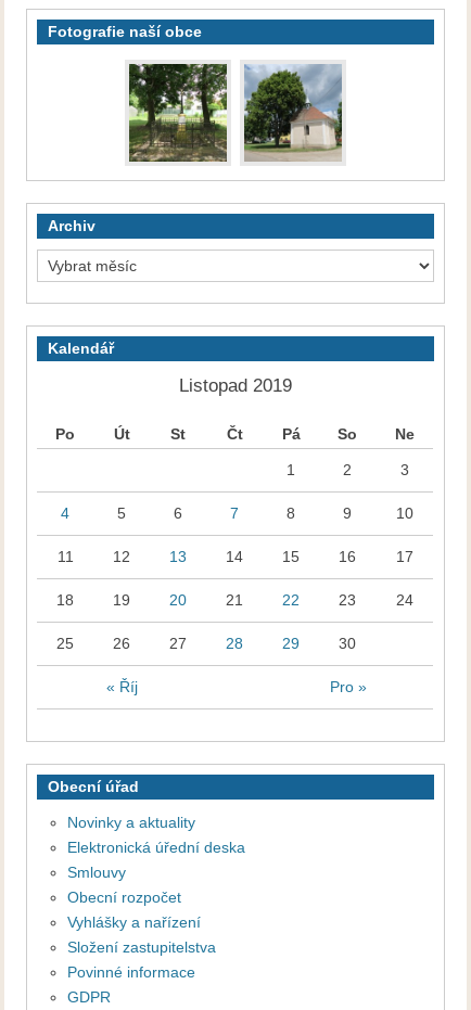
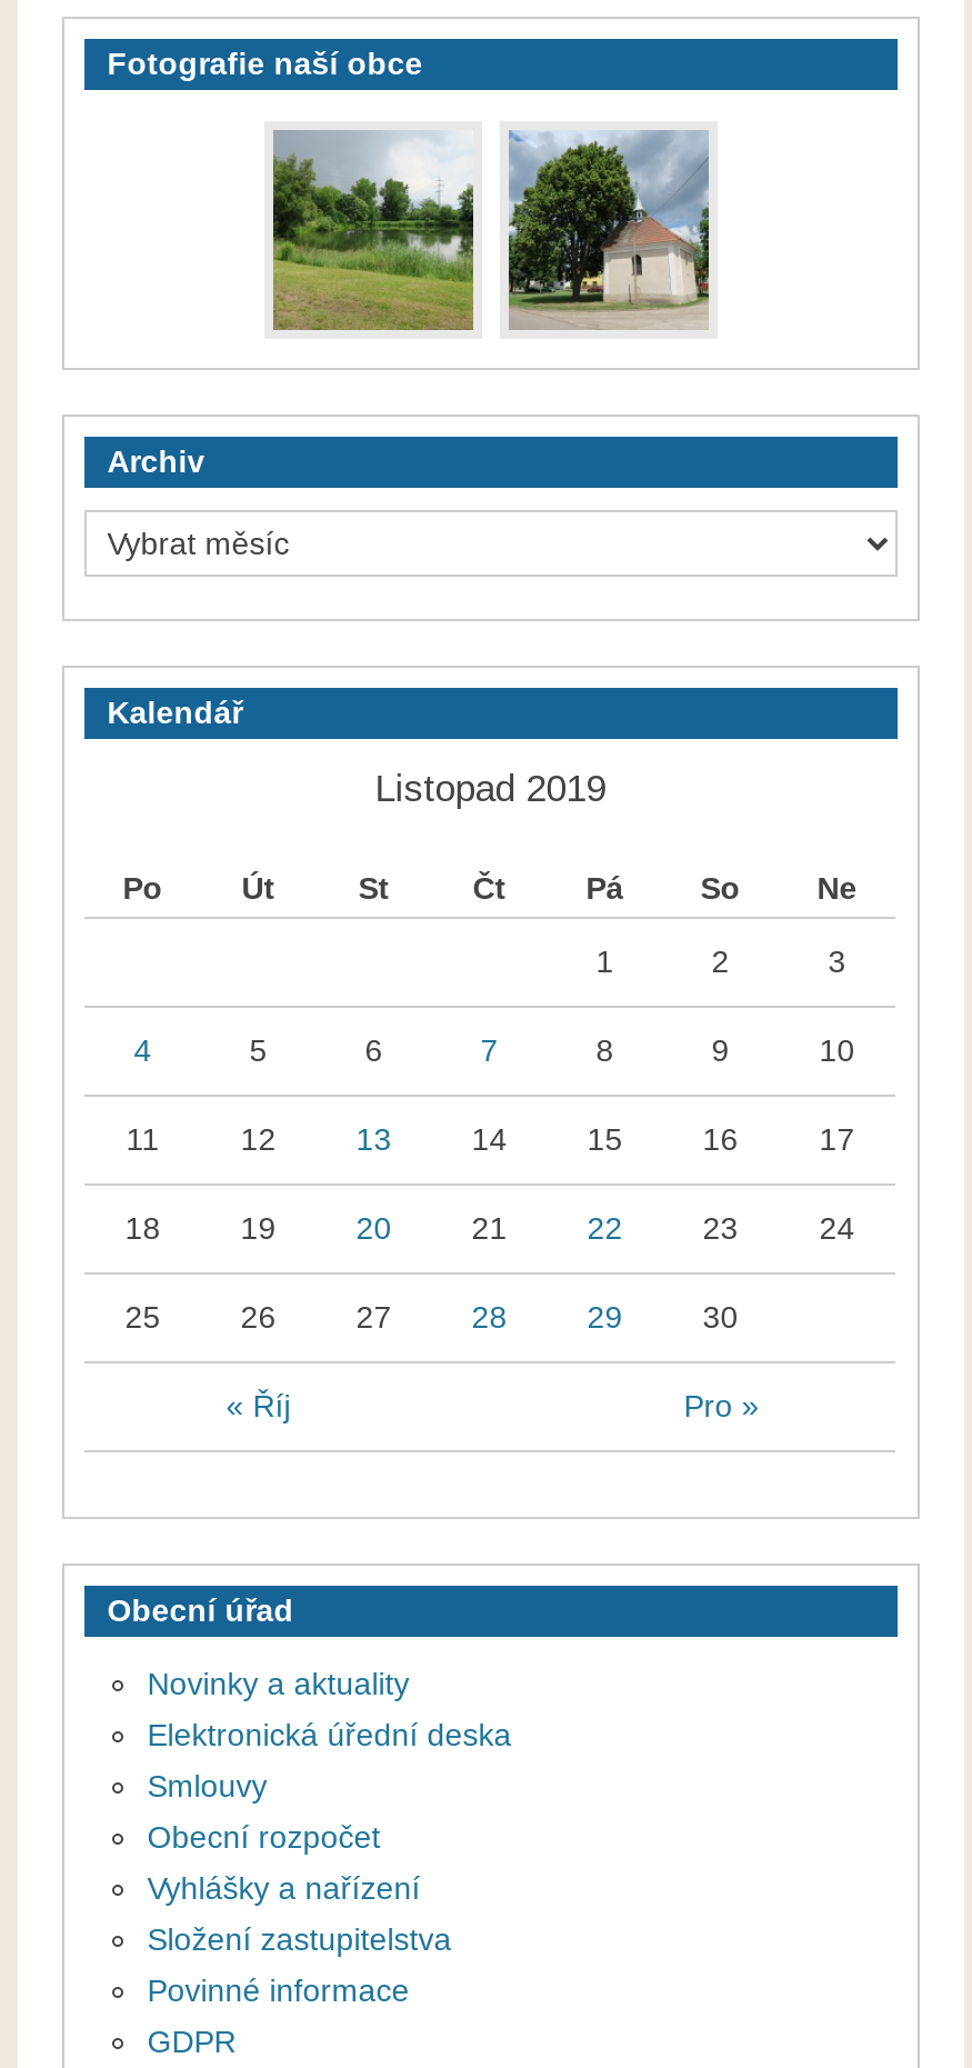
[128,63,228,163] [image] -> [271,130,475,330] [image]

